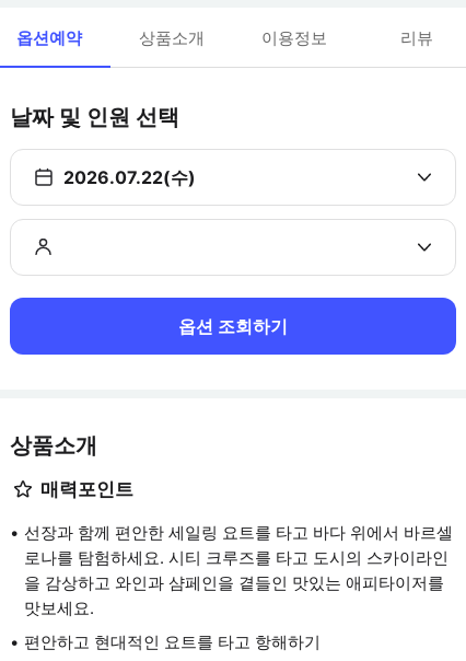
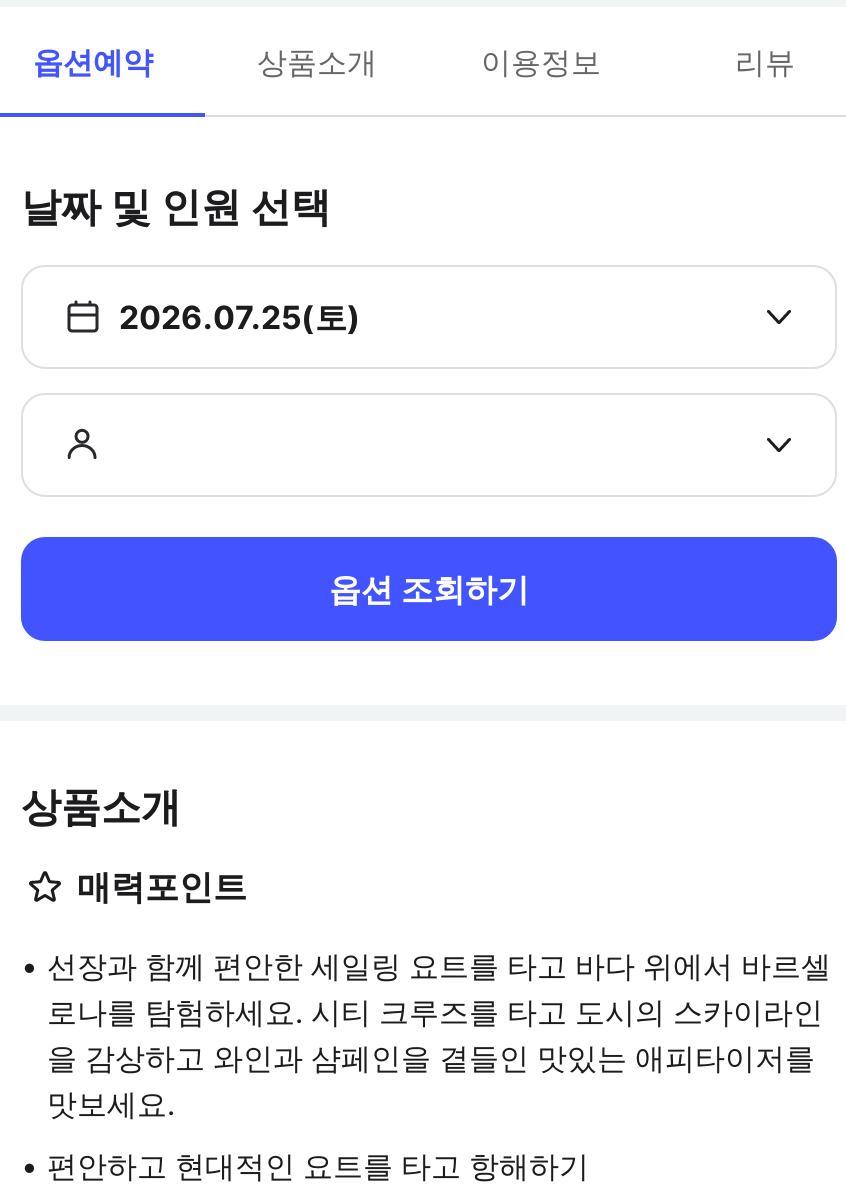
[63,166,196,188] 2026.07.22(수) -> [119,297,361,337] 2026.07.25(토)

